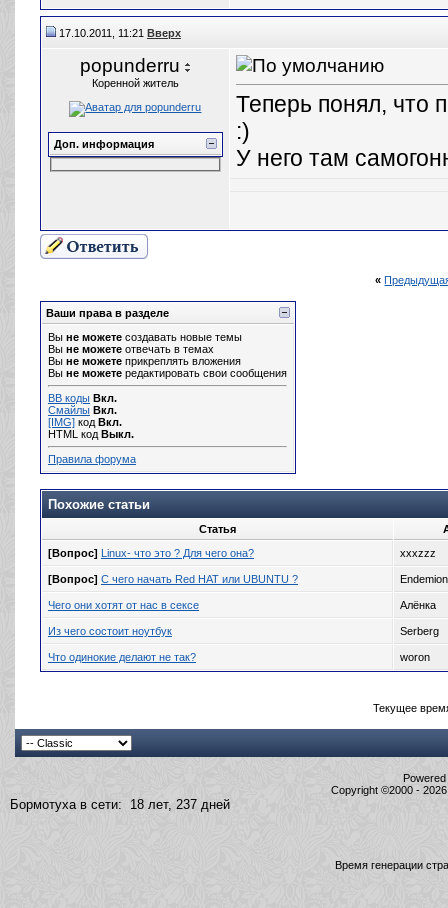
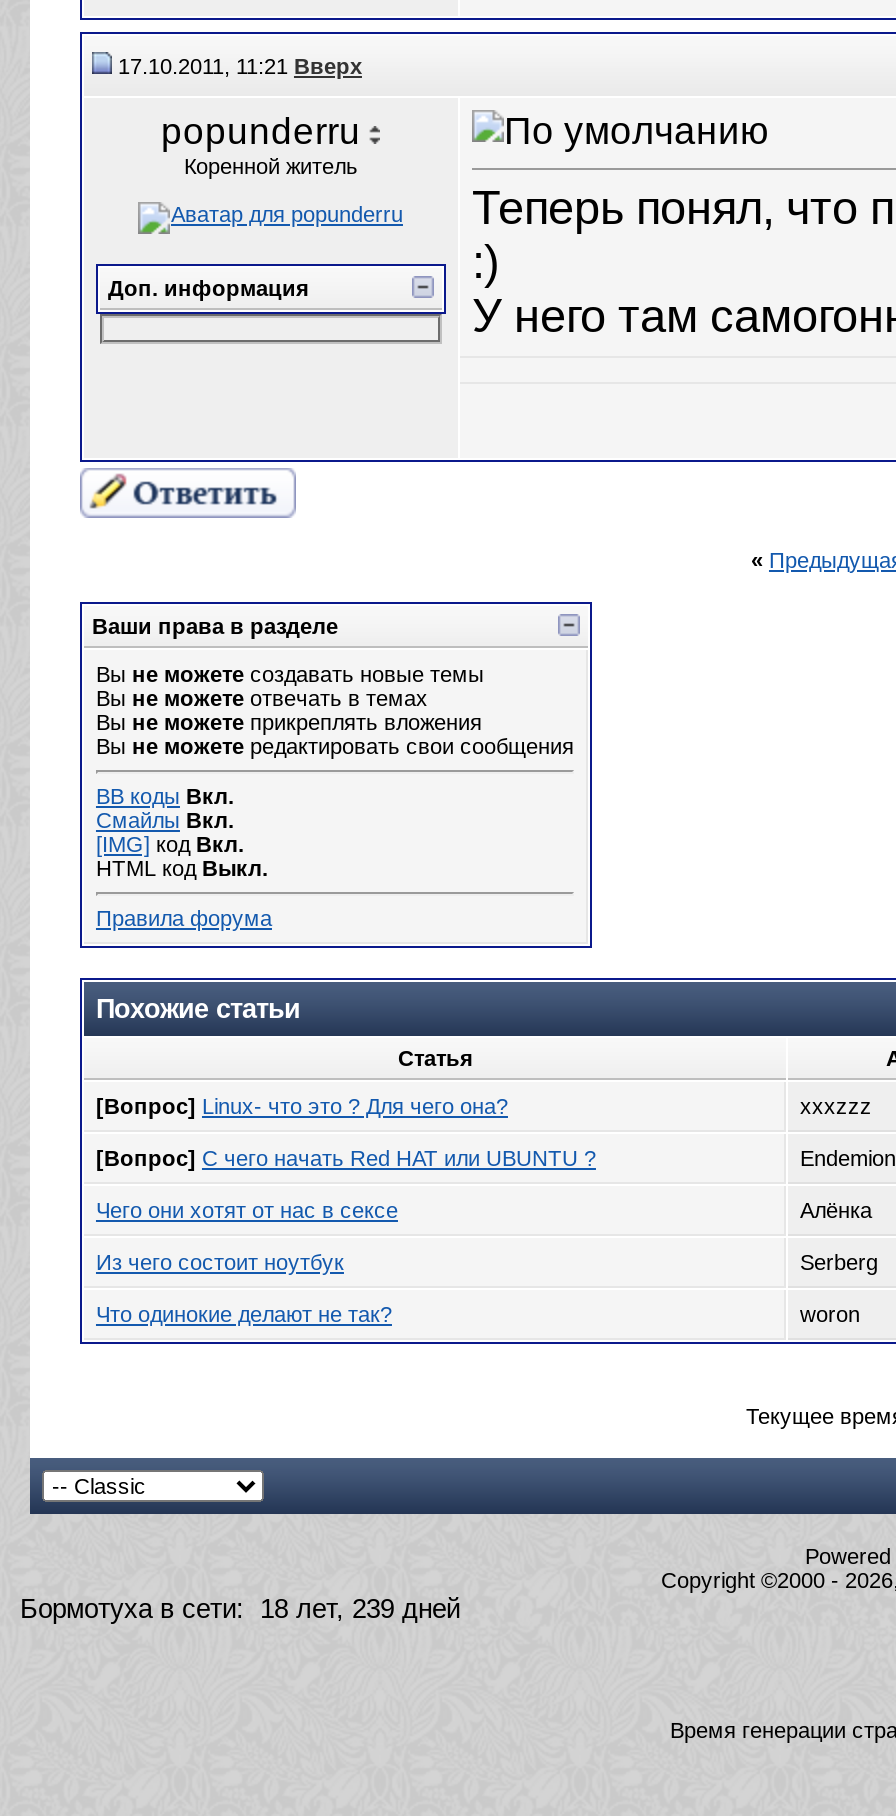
[10,797,230,812] Бормотуха в сети: 18 лет, 237 дней -> [20,1594,460,1624] Бормотуха в сети: 18 лет, 239 дней

